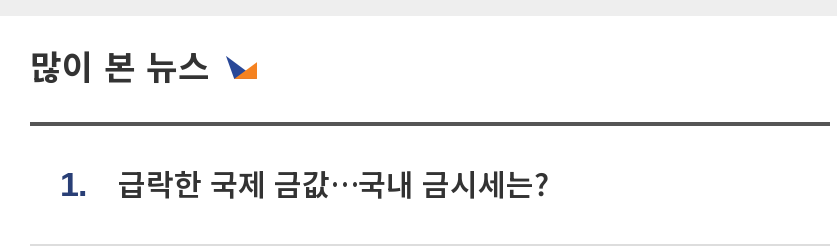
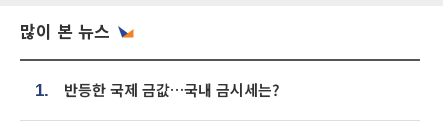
[118,162,550,204] 급락한 국제 금값…국내 금시세는? -> [64,79,280,100] 반등한 국제 금값…국내 금시세는?

